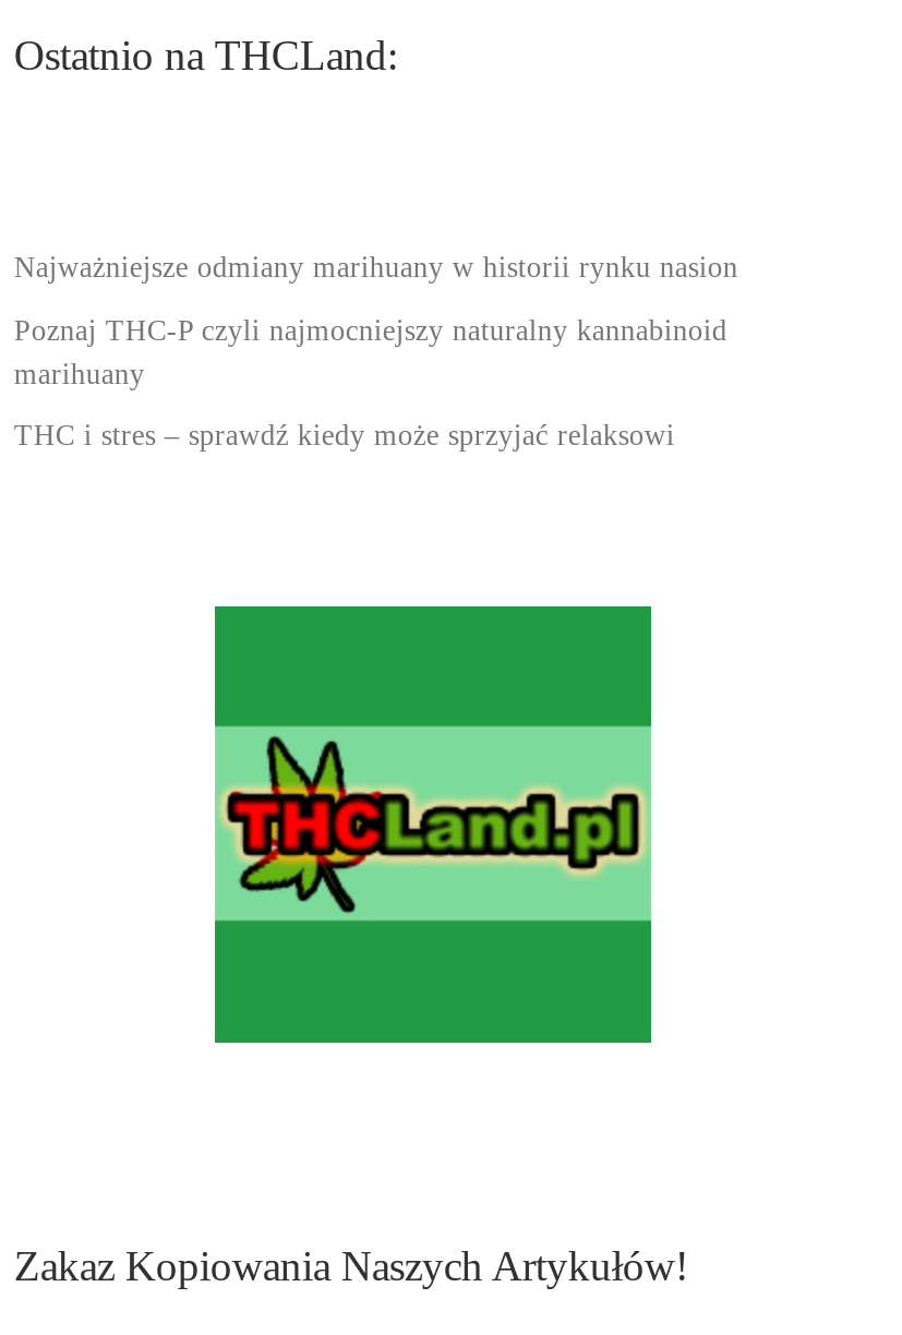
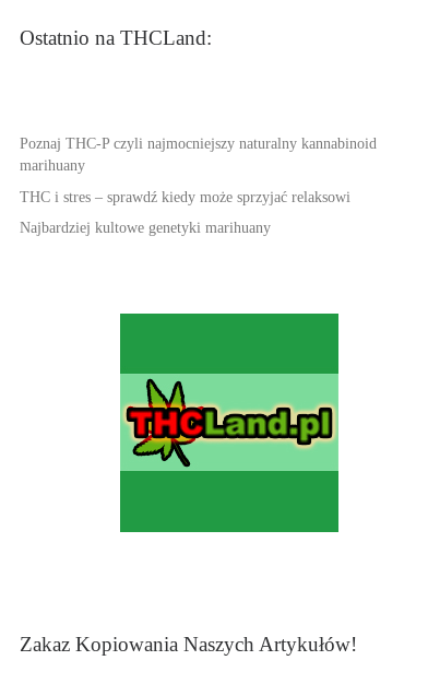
[14,251,738,284] Najważniejsze odmiany marihuany w historii rynku nasion -> none
moved [14,313,727,452] -> [20,136,377,205]: Poznaj THC-P czyli najmocniejszy naturalny kannabinoid | marihuany | THC i stres – sprawdź kiedy może sprzyjać relaksowi
none -> [20,220,271,236] Najbardziej kultowe genetyki marihuany

